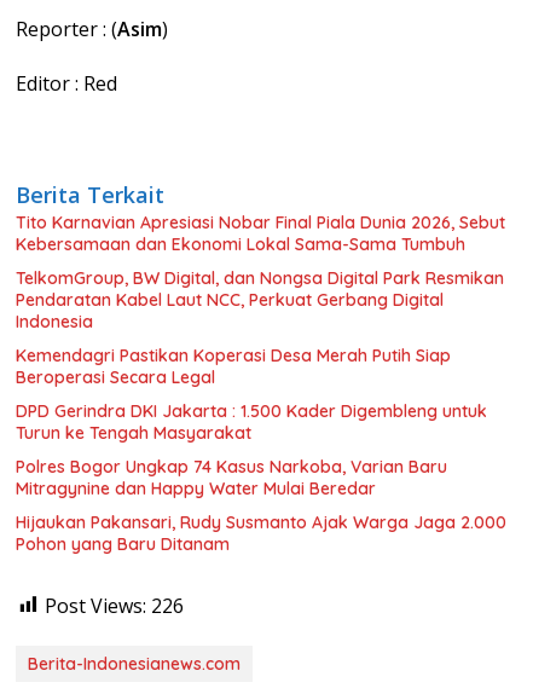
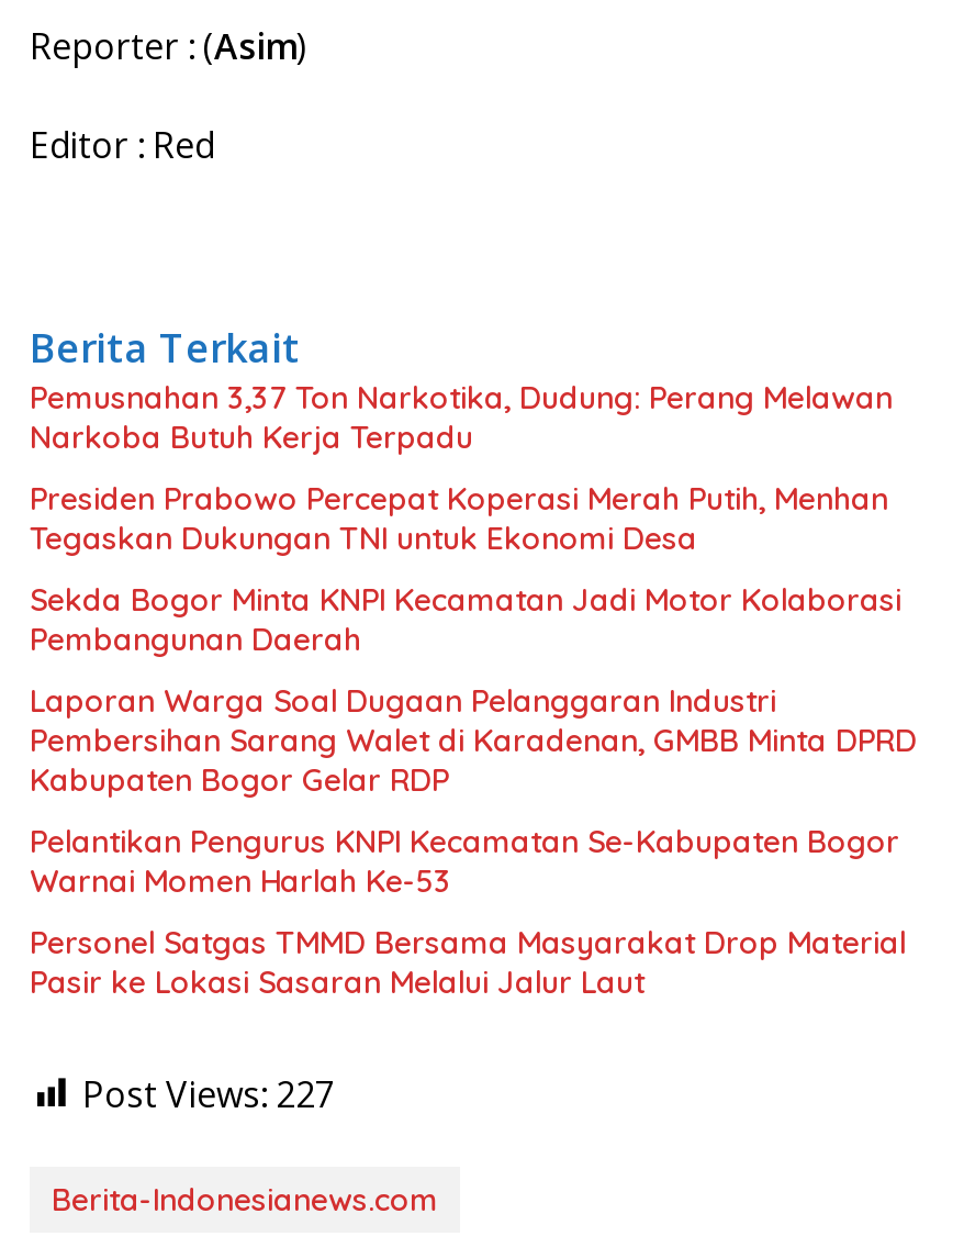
[16,211,505,255] Tito Karnavian Apresiasi Nobar Final Piala Dunia 2026, Sebut | Kebersamaan dan Ekonomi Lokal Sama-Sama Tumbuh -> [30,377,893,456] Pemusnahan 3,37 Ton Narkotika, Dudung: Perang Melawan | Narkoba Butuh Kerja Terpadu
[16,267,504,332] TelkomGroup, BW Digital, dan Nongsa Digital Park Resmikan | Pendaratan Kabel Laut NCC, Perkuat Gerbang Digital | Indonesia -> [30,478,888,557] Presiden Prabowo Percepat Koperasi Merah Putih, Menhan | Tegaskan Dukungan TNI untuk Ekonomi Desa
[16,344,451,388] Kemendagri Pastikan Koperasi Desa Merah Putih Siap | Beroperasi Secara Legal -> [30,579,901,659] Sekda Bogor Minta KNPI Kecamatan Jadi Motor Kolaborasi | Pembangunan Daerah
[16,400,487,443] DPD Gerindra DKI Jakarta : 1.500 Kader Digembleng untuk | Turun ke Tengah Masyarakat -> [30,681,917,799] Laporan Warga Soal Dugaan Pelanggaran Industri | Pembersihan Sarang Walet di Karadenan, GMBB Minta DPRD | Kabupaten Bogor Gelar RDP
[16,455,447,499] Polres Bogor Ungkap 74 Kasus Narkoba, Varian Baru | Mitragynine dan Happy Water Mulai Beredar -> [30,821,899,900] Pelantikan Pengurus KNPI Kecamatan Se-Kabupaten Bogor | Warnai Momen Harlah Ke-53
[16,511,506,555] Hijaukan Pakansari, Rudy Susmanto Ajak Warga Jaga 2.000 | Pohon yang Baru Ditanam -> [30,922,906,1001] Personel Satgas TMMD Bersama Masyarakat Drop Material | Pasir ke Lokasi Sasaran Melalui Jalur Laut
[45,592,184,619] Post Views: 226 -> [82,1069,335,1118] Post Views: 227

